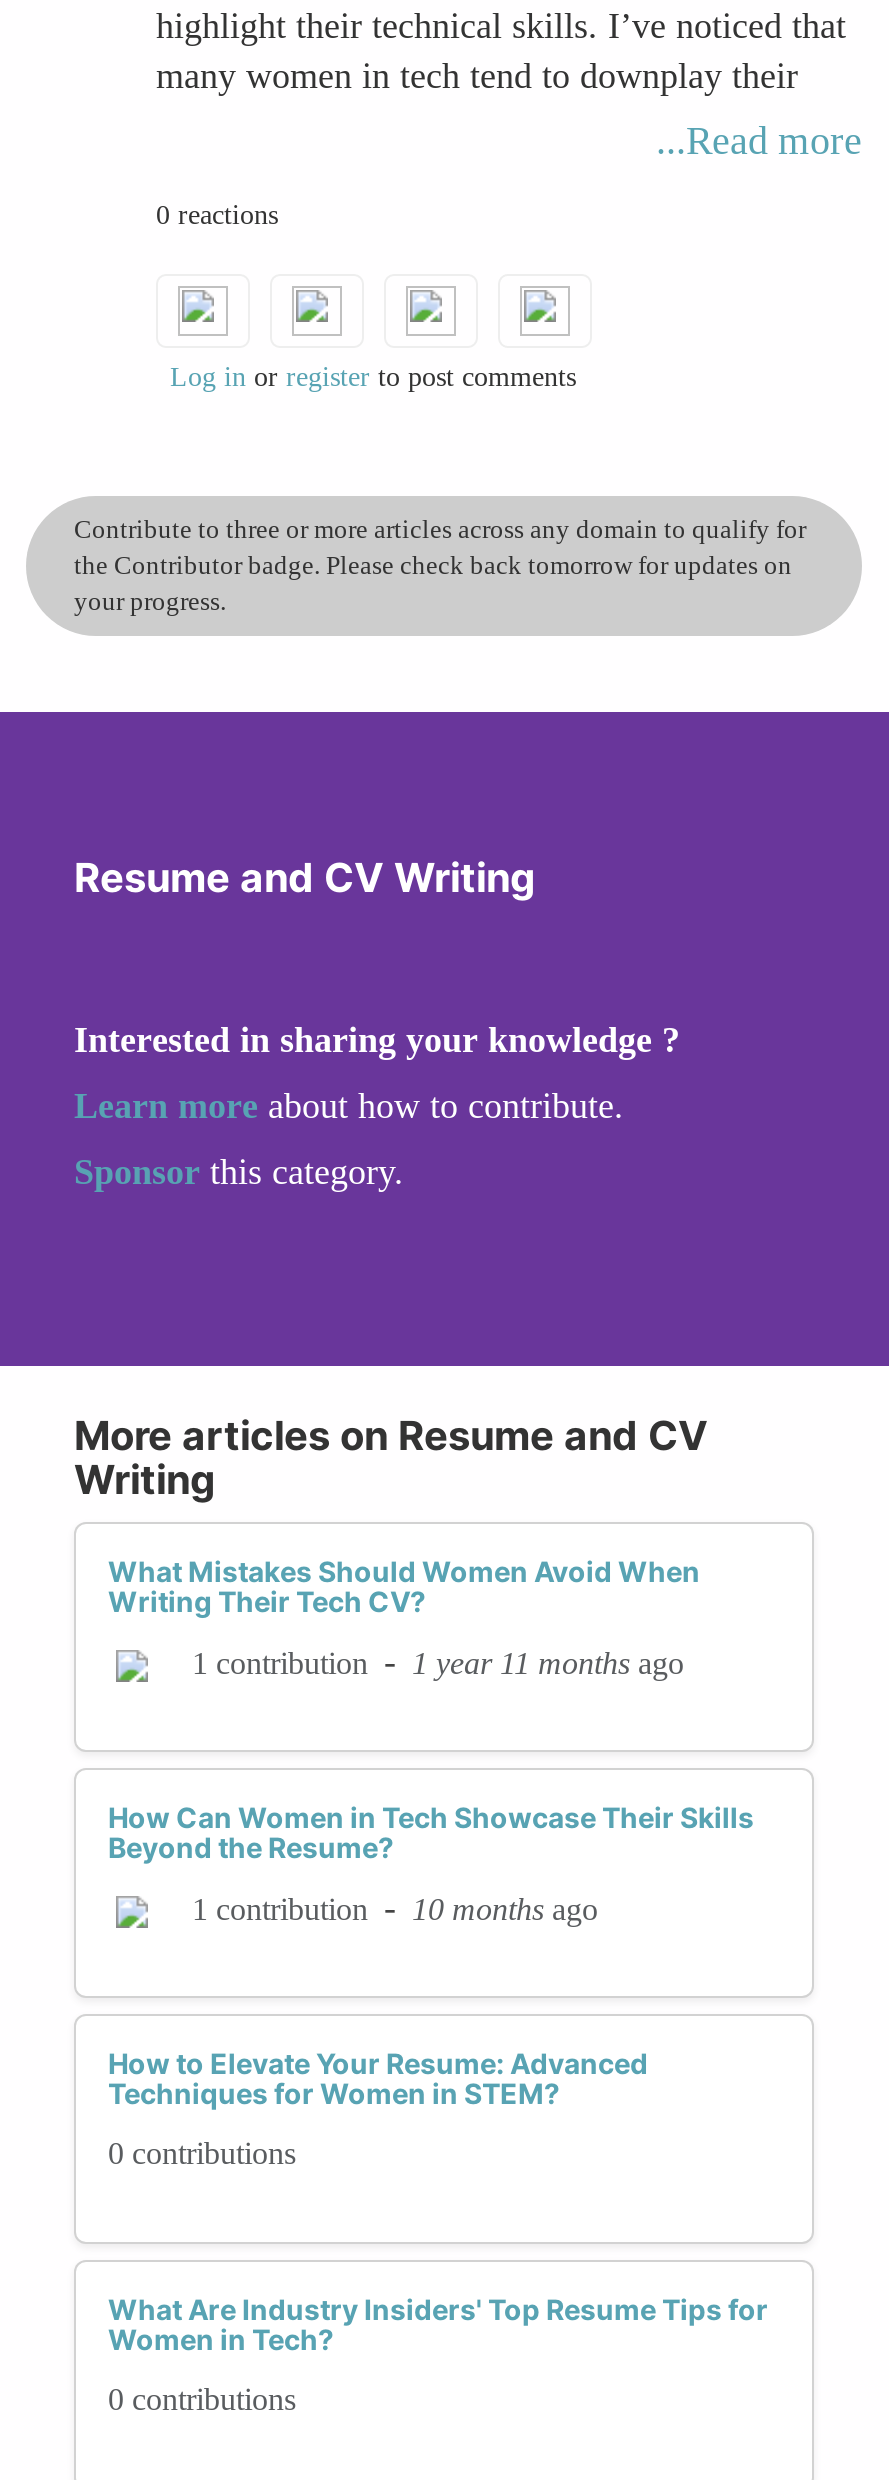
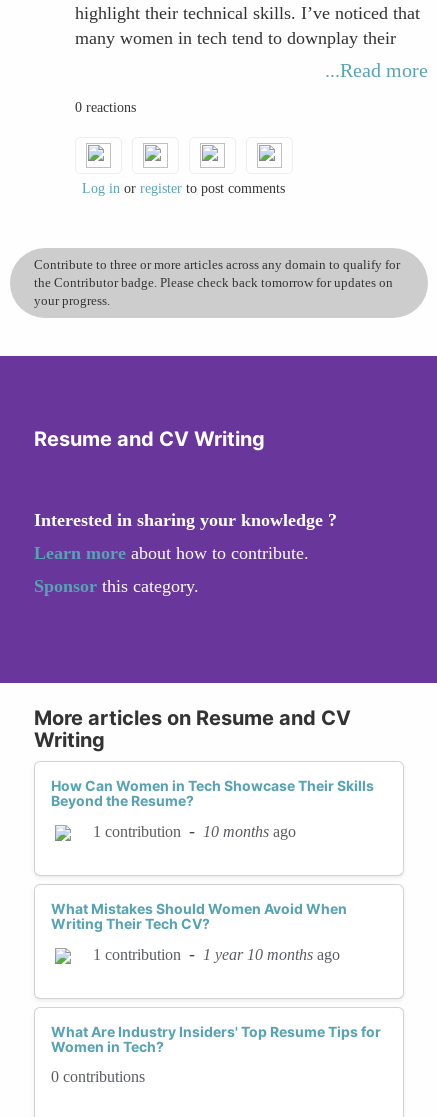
moved [108,1554,700,1618] -> [51,900,347,932]: What Mistakes Should Women Avoid When | Writing Their Tech CV?
[192,1642,684,1682] 1 contribution - 1 year 11 months ago -> none
[108,2046,648,2110] How to Elevate Your Resume: Advanced | Techniques for Women in STEM? -> none
[108,2136,296,2170] 0 contributions -> [93,944,340,964] 1 contribution - 1 year 10 months ago

